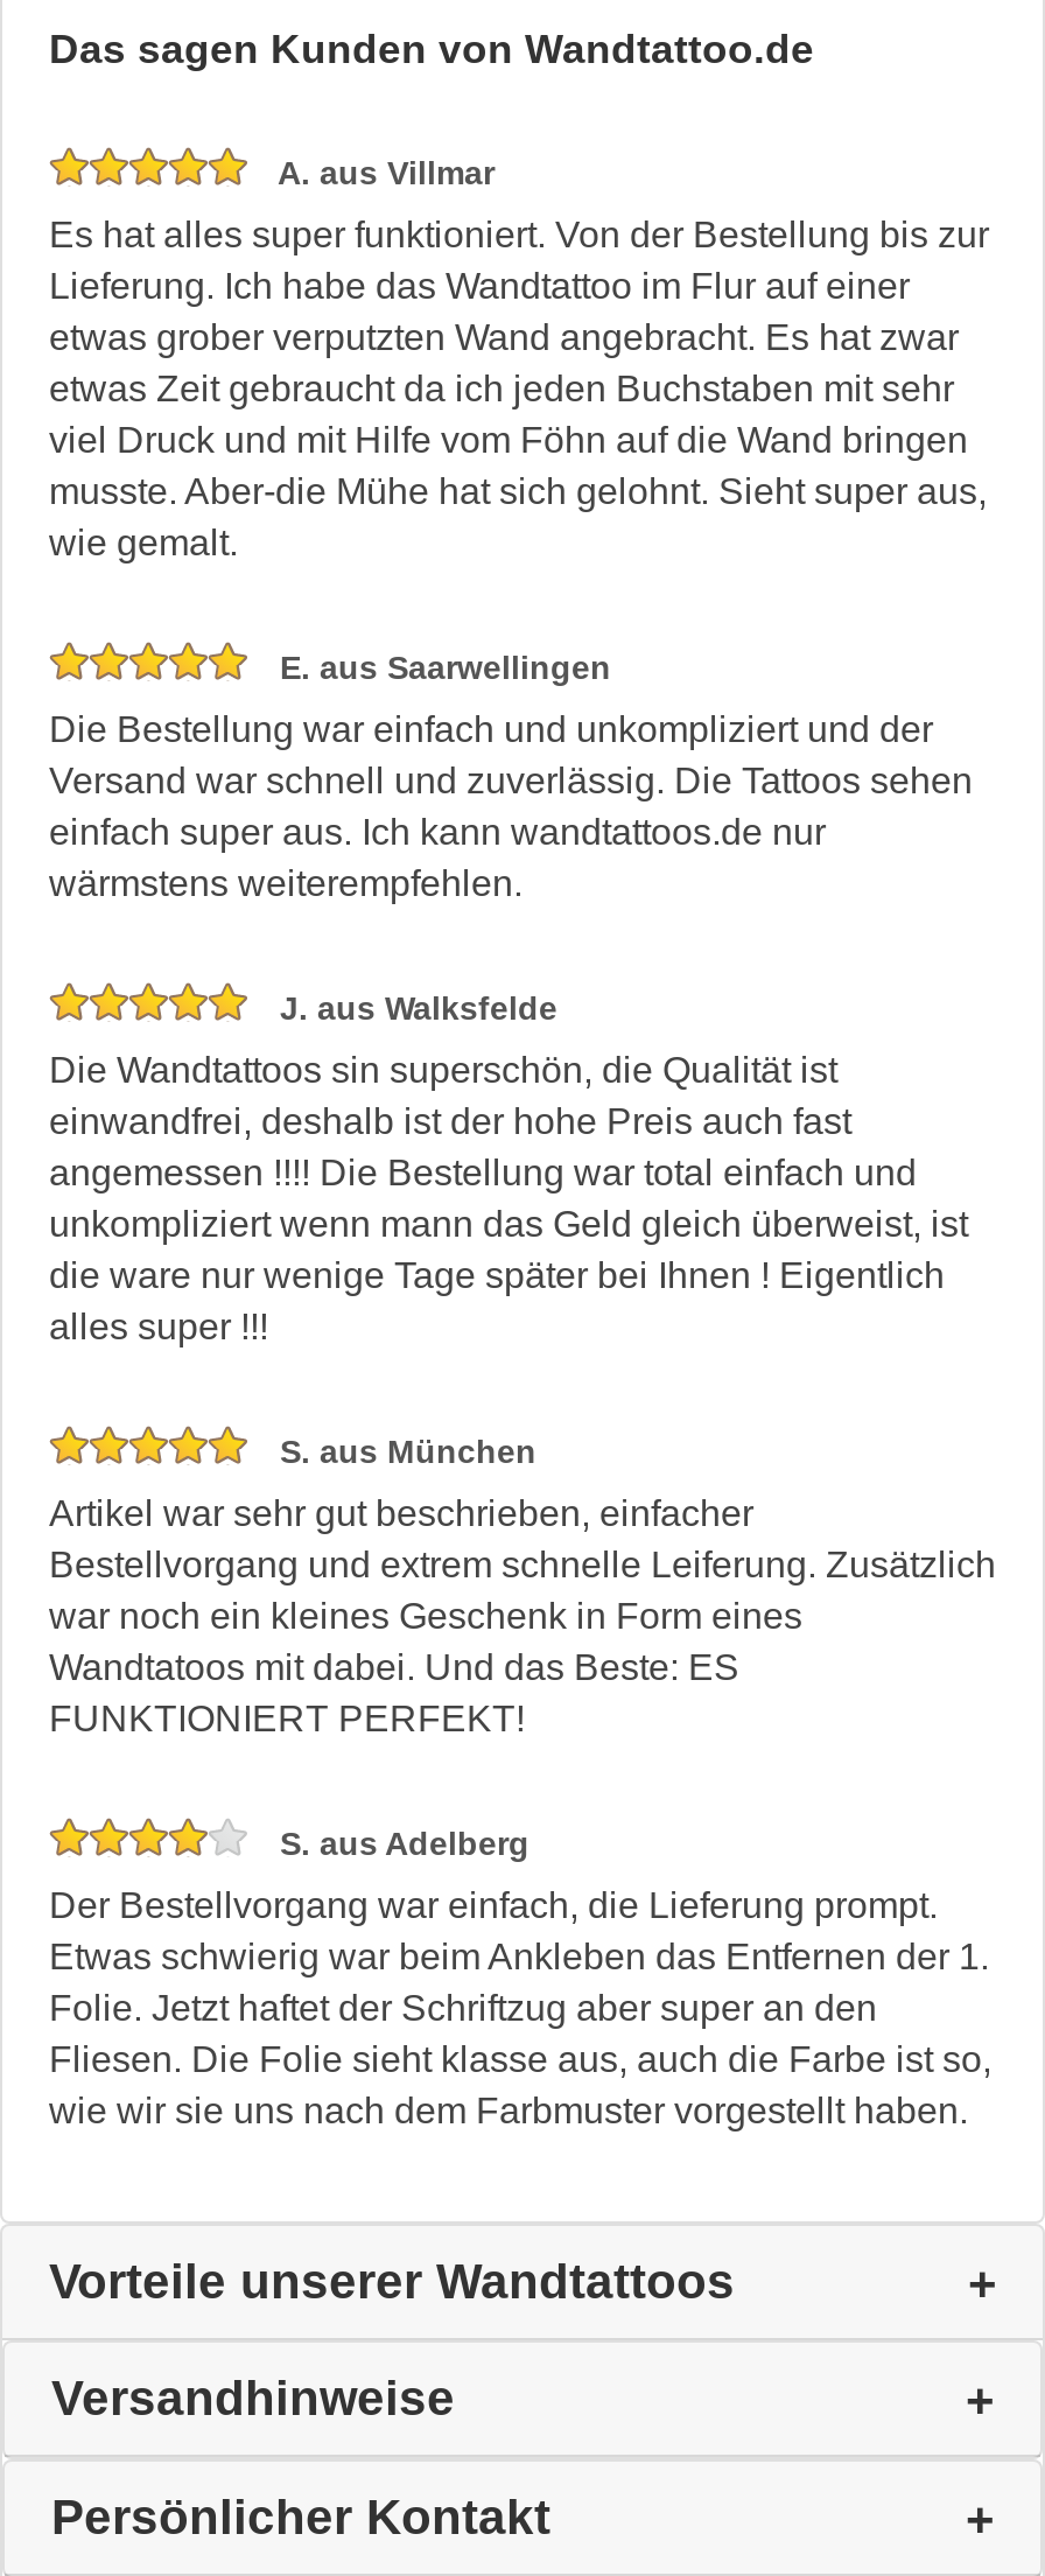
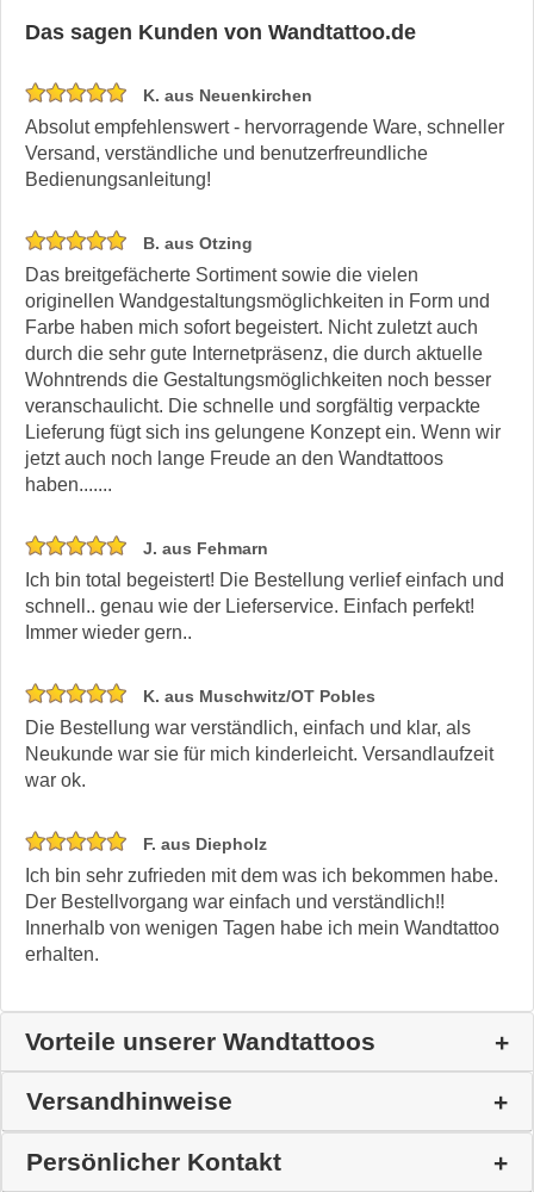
[271,154,495,191] A. aus Villmar -> [138,86,312,105] K. aus Neuenkirchen
[49,215,989,562] Es hat alles super funktioniert. Von der Bestellung bis zur | Lieferung. Ich habe das Wandtattoo im Flur auf einer | etwas grober verputzten Wand angebracht. Es hat zwar | etwas Zeit gebraucht da ich jeden Buchstaben mit sehr | viel Druck und mit Hilfe vom Föhn auf die Wand bringen | musste. Aber-die Mühe hat sich gelohnt. Sieht super aus, | wie gemalt. -> [25,117,504,190] Absolut empfehlenswert - hervorragende Ware, schneller | Versand, verständliche und benutzerfreundliche | Bedienungsanleitung!
[271,649,611,686] E. aus Saarwellingen -> [138,234,253,253] B. aus Otzing
[49,709,973,903] Die Bestellung war einfach und unkompliziert und der | Versand war schnell und zuverlässig. Die Tattoos sehen | einfach super aus. Ich kann wandtattoos.de nur | wärmstens weiterempfehlen. -> [25,265,501,495] Das breitgefächerte Sortiment sowie die vielen | originellen Wandgestaltungsmöglichkeiten in Form und | Farbe haben mich sofort begeistert. Nicht zuletzt auch | durch die sehr gute Internetpräsenz, die durch aktuelle | Wohntrends die Gestaltungsmöglichkeiten noch besser | veranschaulicht. Die schnelle und sorgfältig verpackte | Lieferung fügt sich ins gelungene Konzept ein. Wenn wir | jetzt auch noch lange Freude an den Wandtattoos | haben.......
[271,989,557,1027] J. aus Walksfelde -> [138,539,268,558] J. aus Fehmarn
[49,1050,968,1346] Die Wandtattoos sin superschön, die Qualität ist | einwandfrei, deshalb ist der hohe Preis auch fast | angemessen !!!! Die Bestellung war total einfach und | unkompliziert wenn mann das Geld gleich überweist, ist | die ware nur wenige Tage später bei Ihnen ! Eigentlich | alles super !!! -> [25,570,504,642] Ich bin total begeistert! Die Bestellung verlief einfach und | schnell.. genau wie der Lieferservice. Einfach perfekt! | Immer wieder gern..
[271,1433,536,1470] S. aus München -> [138,687,375,706] K. aus Muschwitz/OT Pobles
[49,1493,996,1738] Artikel war sehr gut beschrieben, einfacher | Bestellvorgang und extrem schnelle Leiferung. Zusätzlich | war noch ein kleines Geschenk in Form eines | Wandtatoos mit dabei. Und das Beste: ES | FUNKTIONIERT PERFEKT! -> [25,718,493,790] Die Bestellung war verständlich, einfach und klar, als | Neukunde war sie für mich kinderleicht. Versandlaufzeit | war ok.
[271,1825,529,1862] S. aus Adelberg -> [138,834,267,853] F. aus Diepholz
[49,1885,991,2130] Der Bestellvorgang war einfach, die Lieferung prompt. | Etwas schwierig war beim Ankleben das Entfernen der 1. | Folie. Jetzt haftet der Schriftzug aber super an den | Fliesen. Die Folie sieht klasse aus, auch die Farbe ist so, | wie wir sie uns nach dem Farbmuster vorgestellt haben. -> [25,865,499,964] Ich bin sehr zufrieden mit dem was ich bekommen habe. | Der Bestellvorgang war einfach und verständlich!! | Innerhalb von wenigen Tagen habe ich mein Wandtattoo | erhalten.

